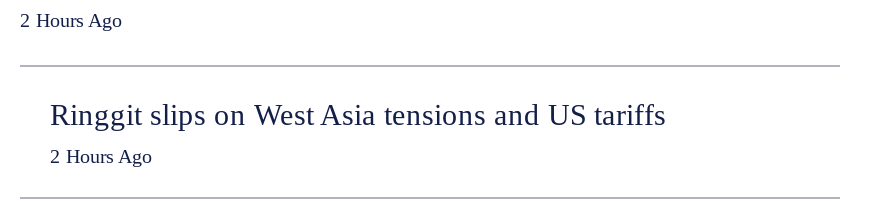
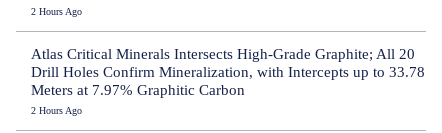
[50,99,666,131] Ringgit slips on West Asia tensions and US tariffs -> [31,46,425,98] Atlas Critical Minerals Intersects High-Grade Graphite; All 20 | Drill Holes Confirm Mineralization, with Intercepts up to 33.78 | Meters at 7.97% Graphitic Carbon

